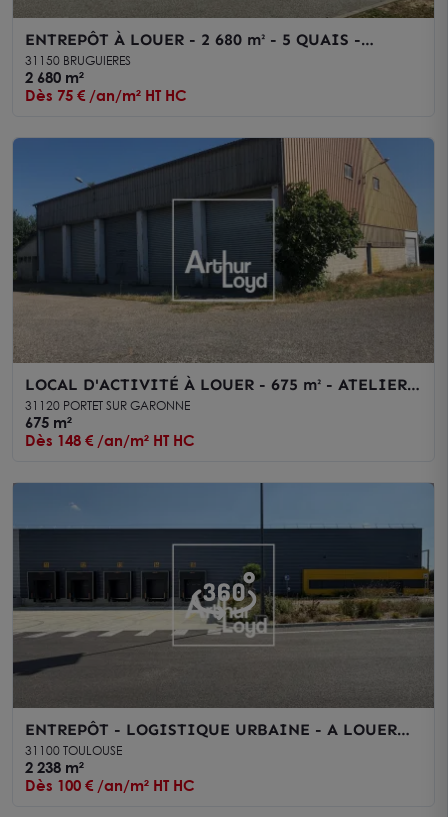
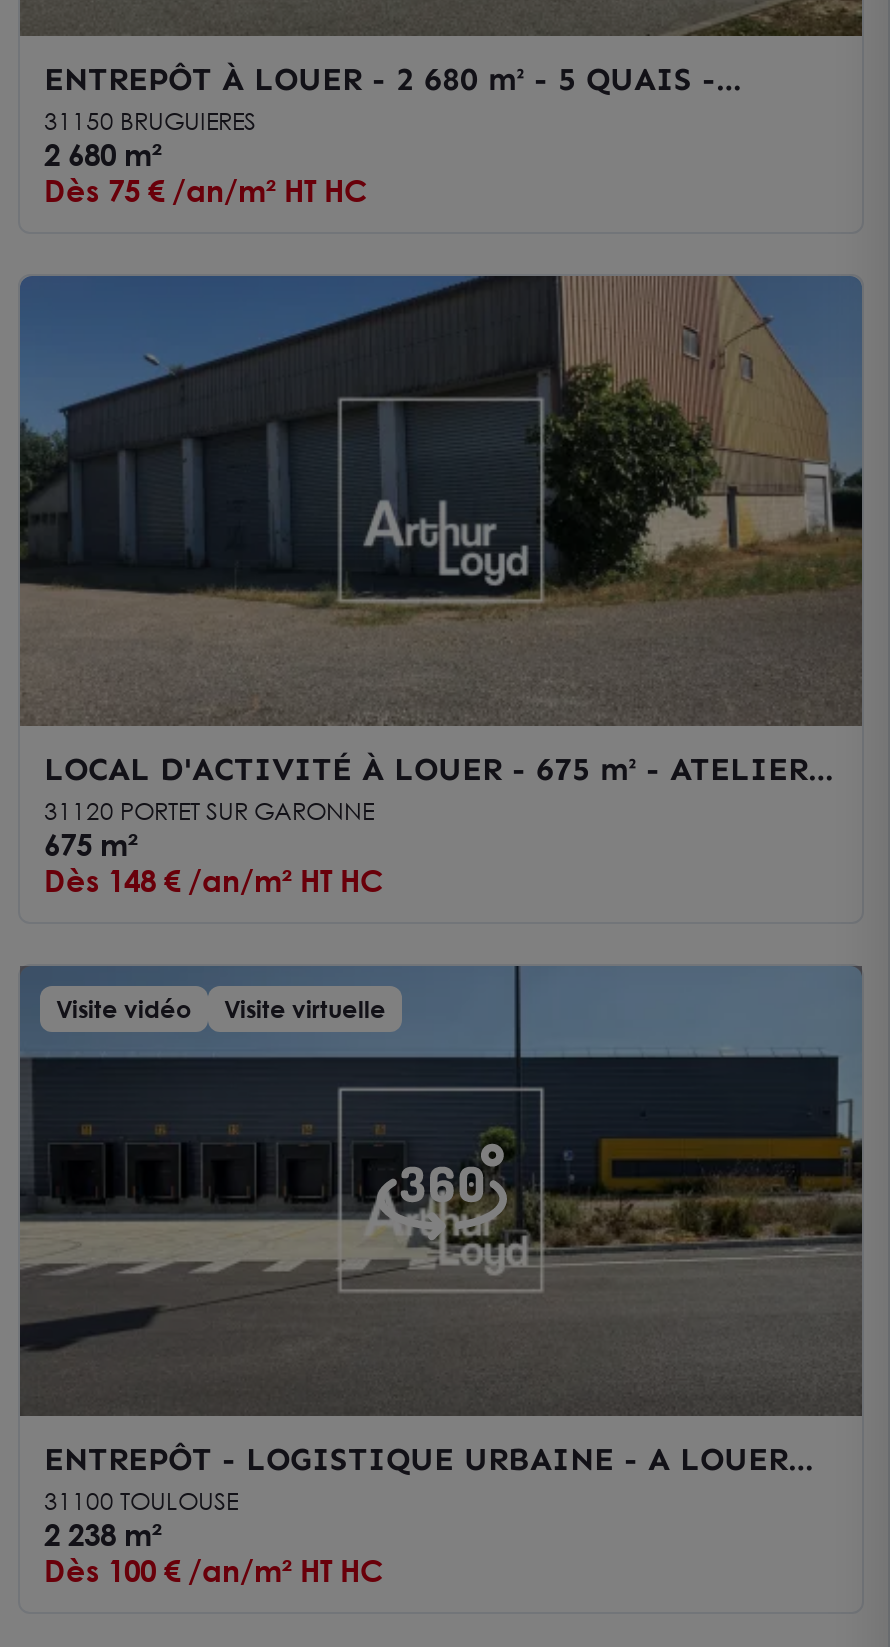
none -> [56,994,386,1024] Visite vidéo | Visite virtuelle

